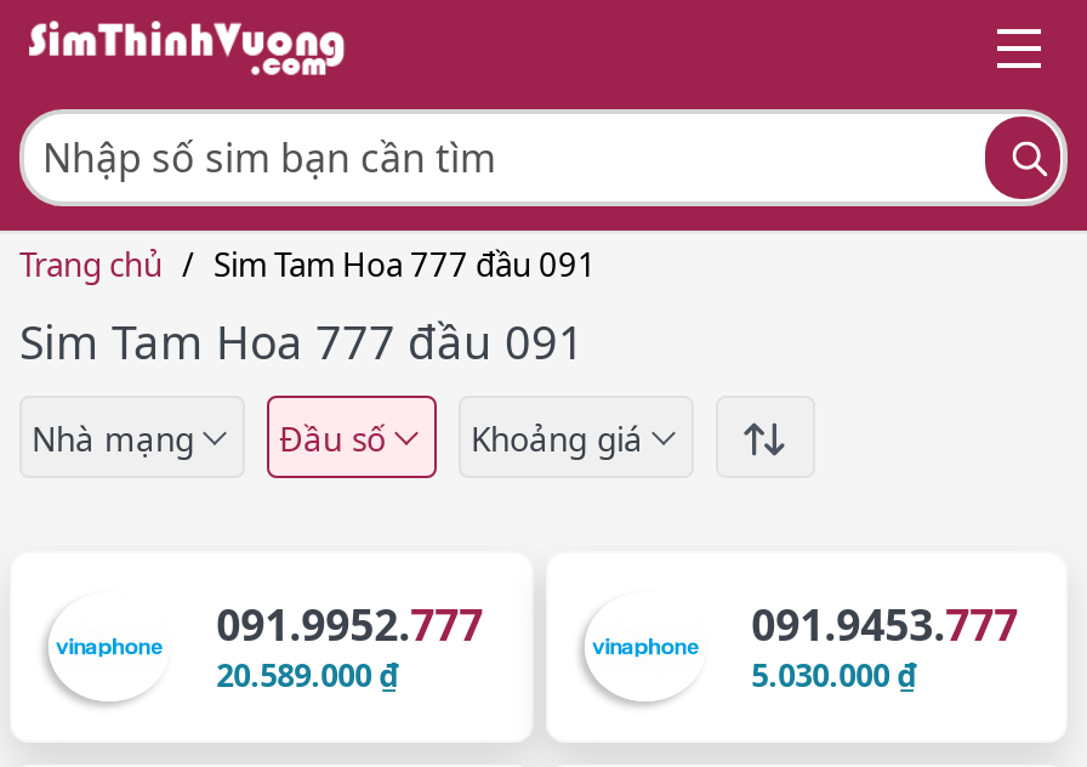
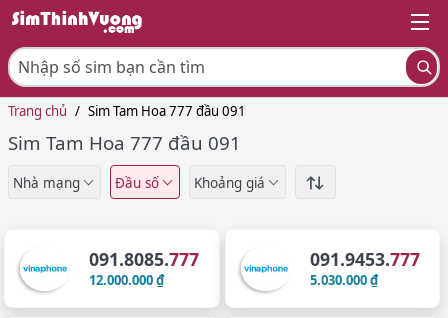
[216,596,483,654] 091.9952.777 -> [89,247,199,271] 091.8085.777
[216,654,398,698] 20.589.000 ₫ -> [89,271,164,289] 12.000.000 ₫

